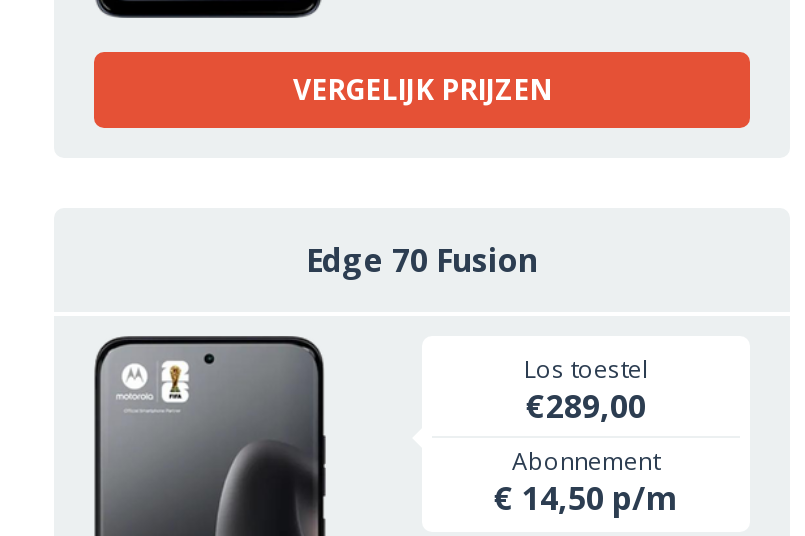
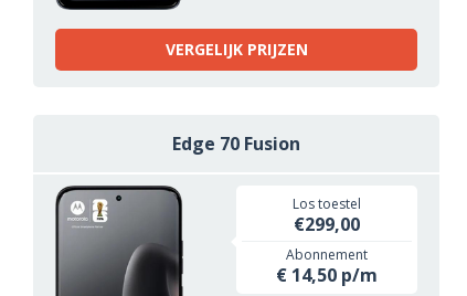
[526,384,646,428] €289,00 -> [294,212,360,236] €299,00

